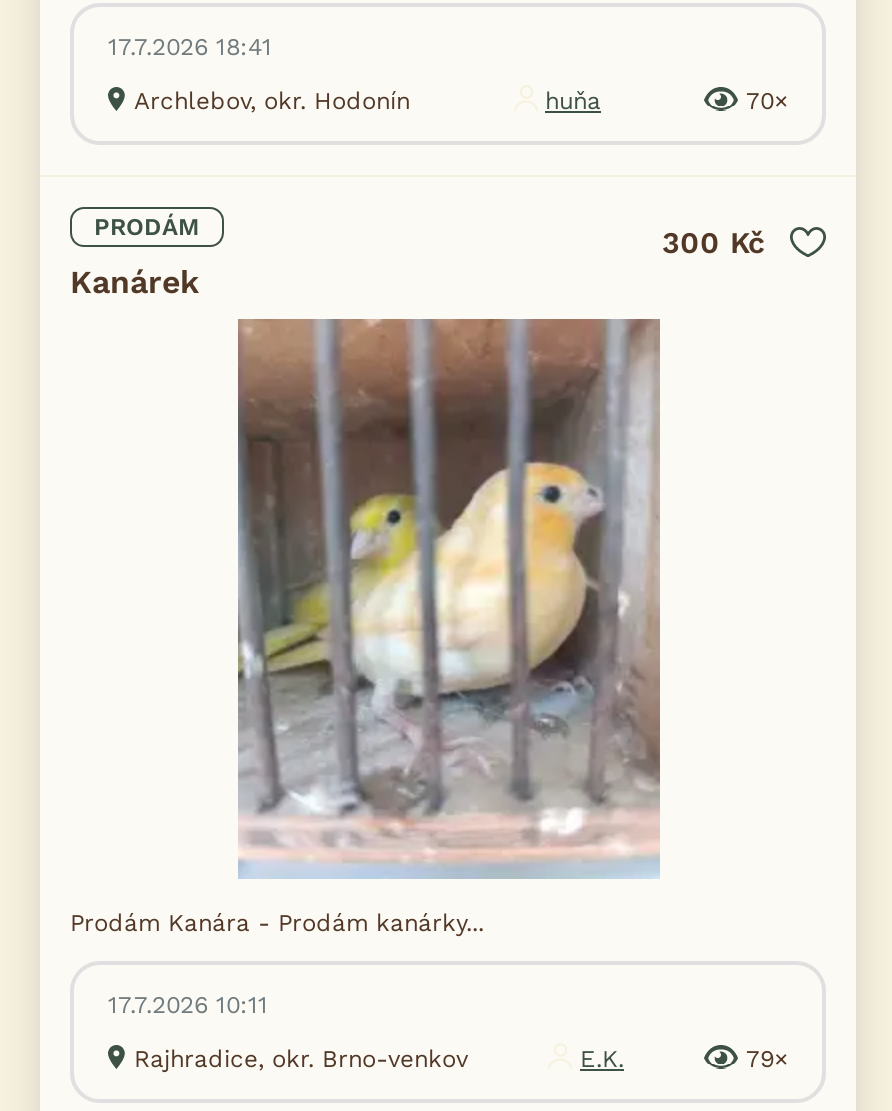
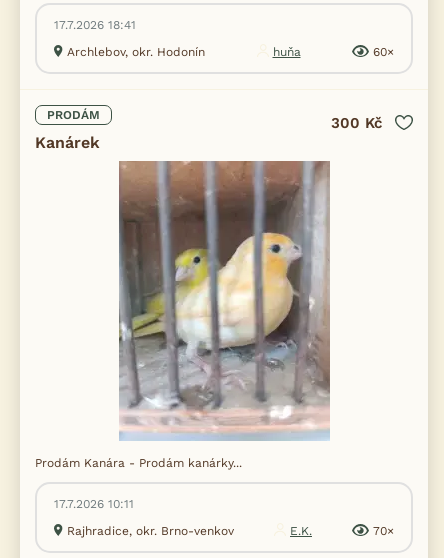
[738,87,788,115] 70× -> [369,45,394,59] 60×
[738,1045,788,1073] 79× -> [369,524,394,538] 70×

